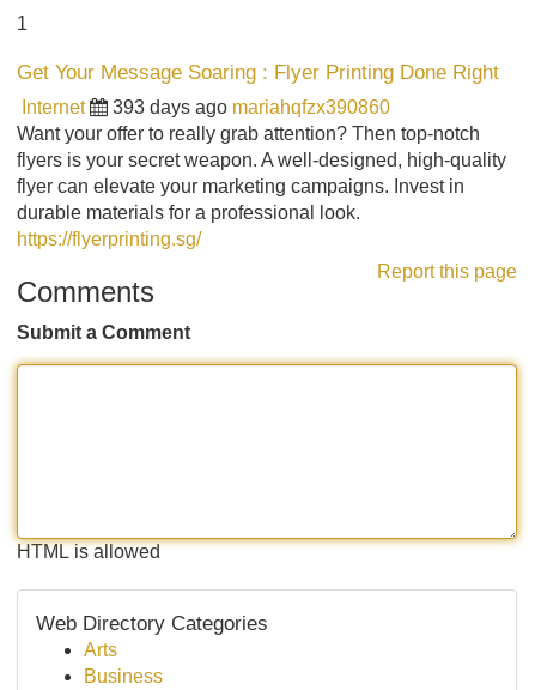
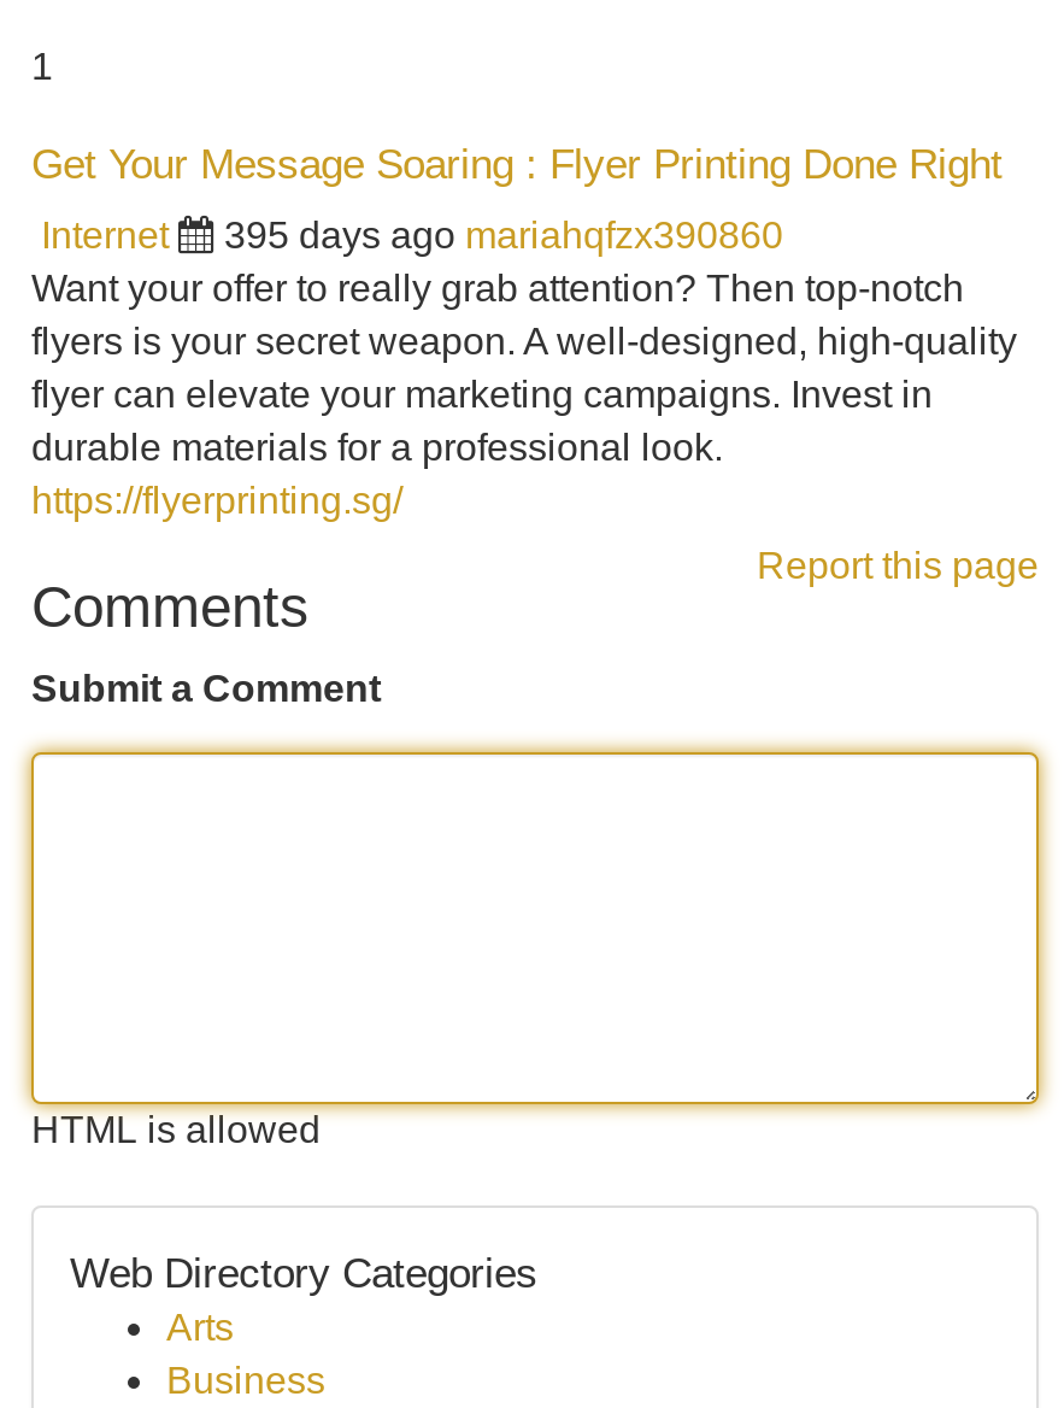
[113,97,390,117] 393 days ago mariahqfzx390860 -> [224,215,783,256] 395 days ago mariahqfzx390860

